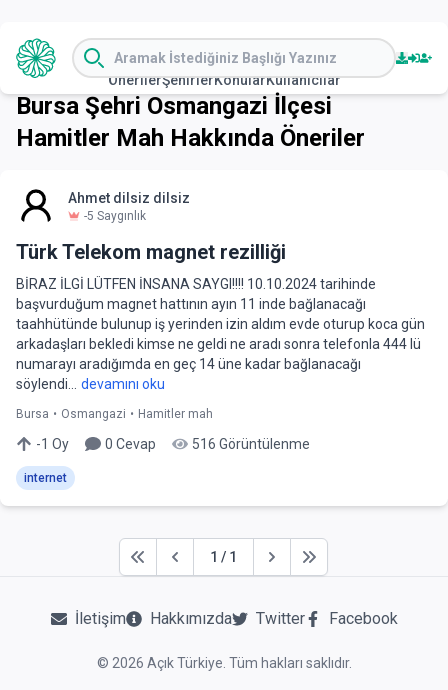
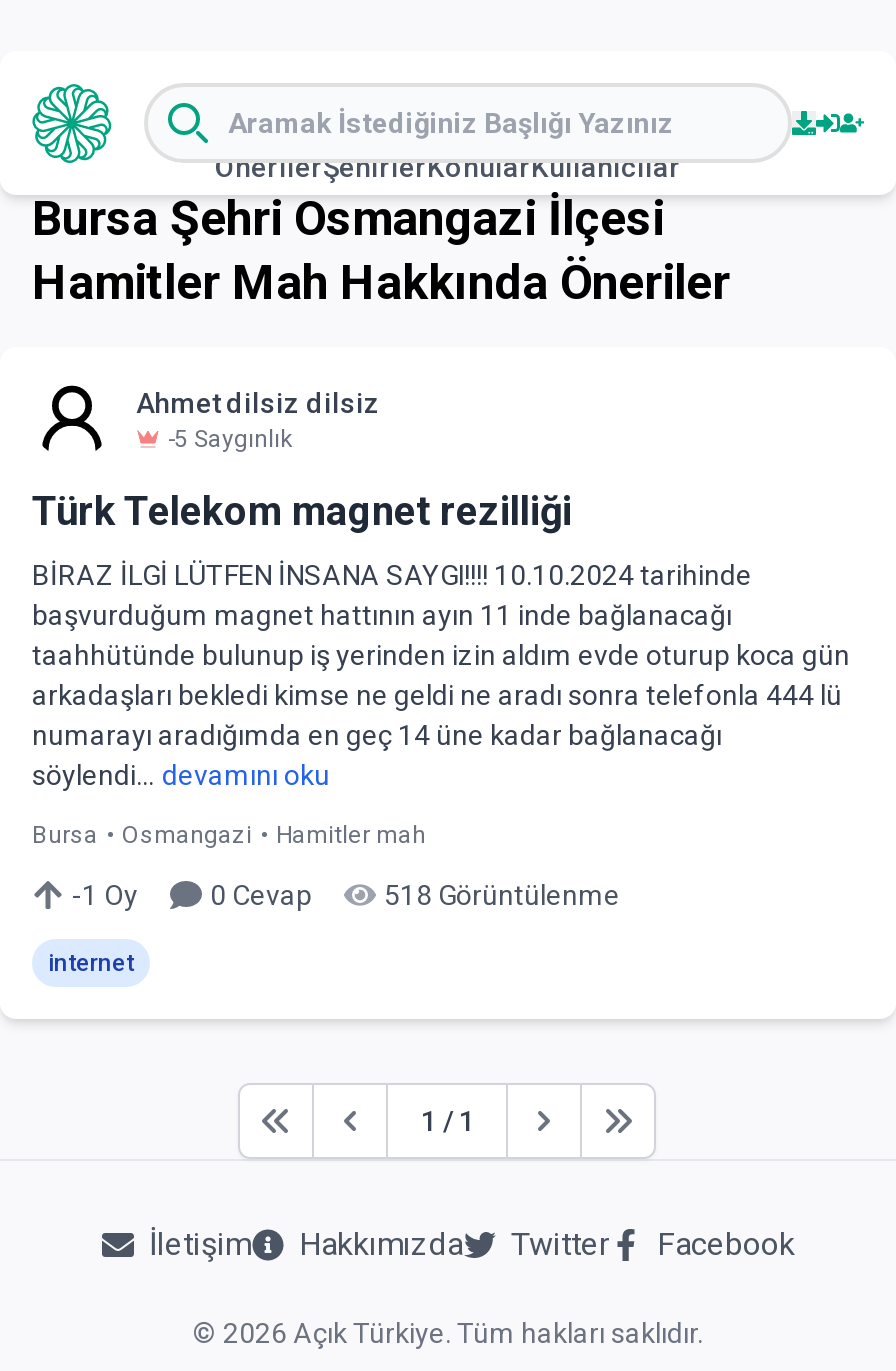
[192,436,310,452] 516 Görüntülenme -> [384,879,620,911] 518 Görüntülenme

